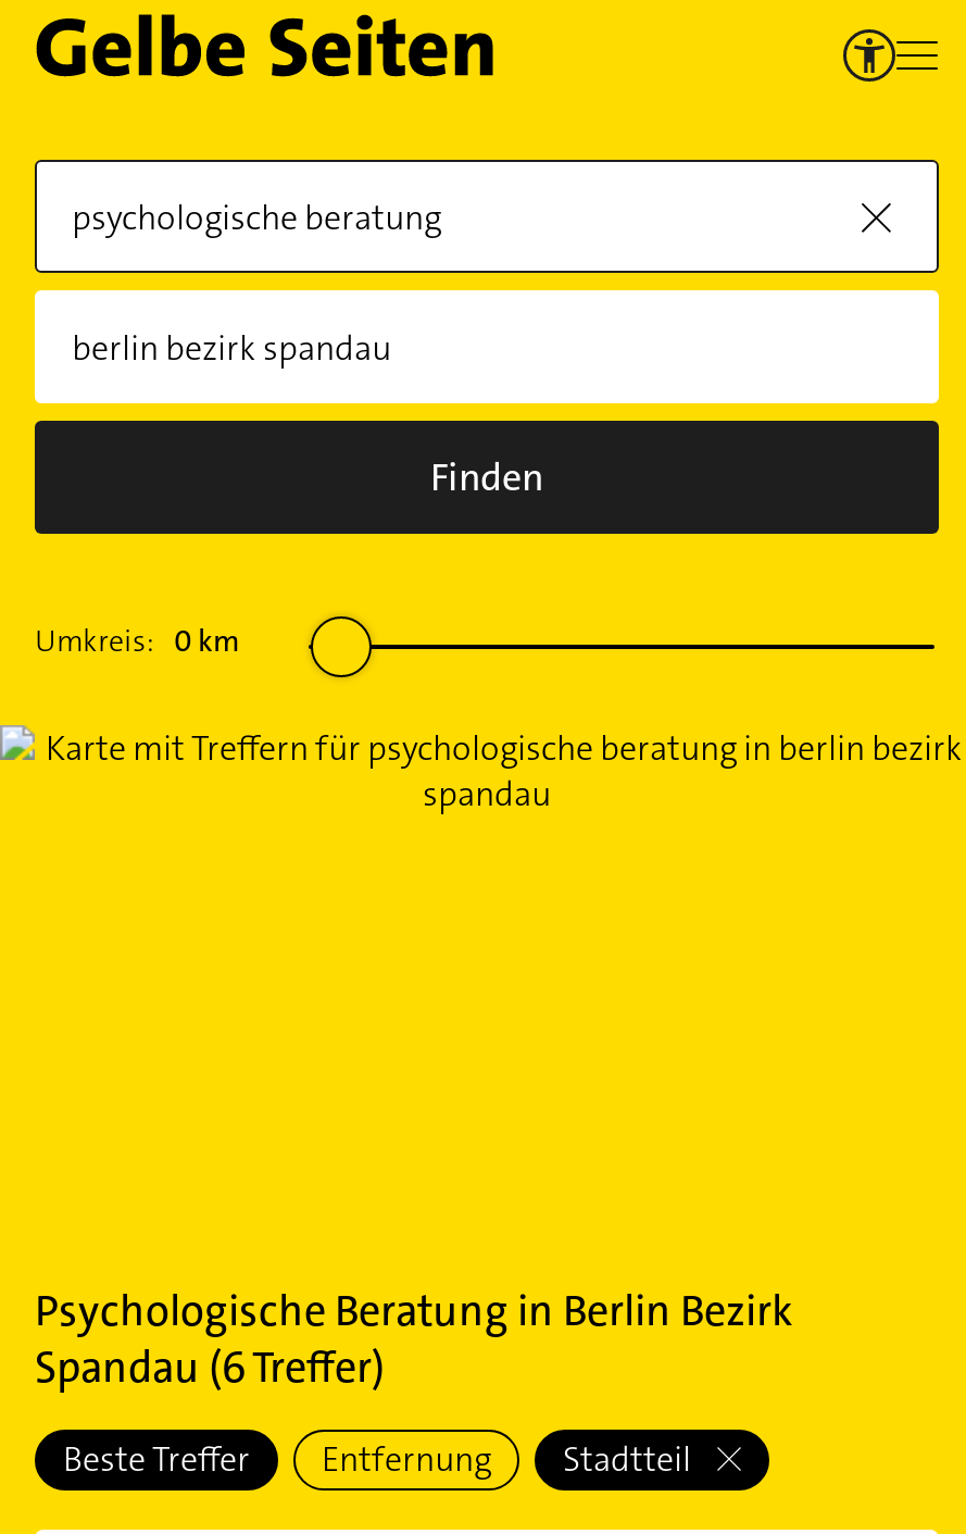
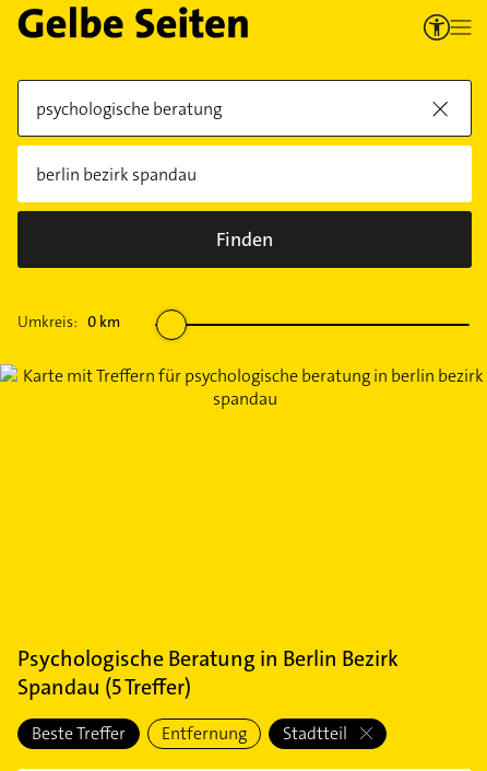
[35,1338,385,1395] Spandau (6Treffer) -> [17,673,191,701] Spandau (5Treffer)

